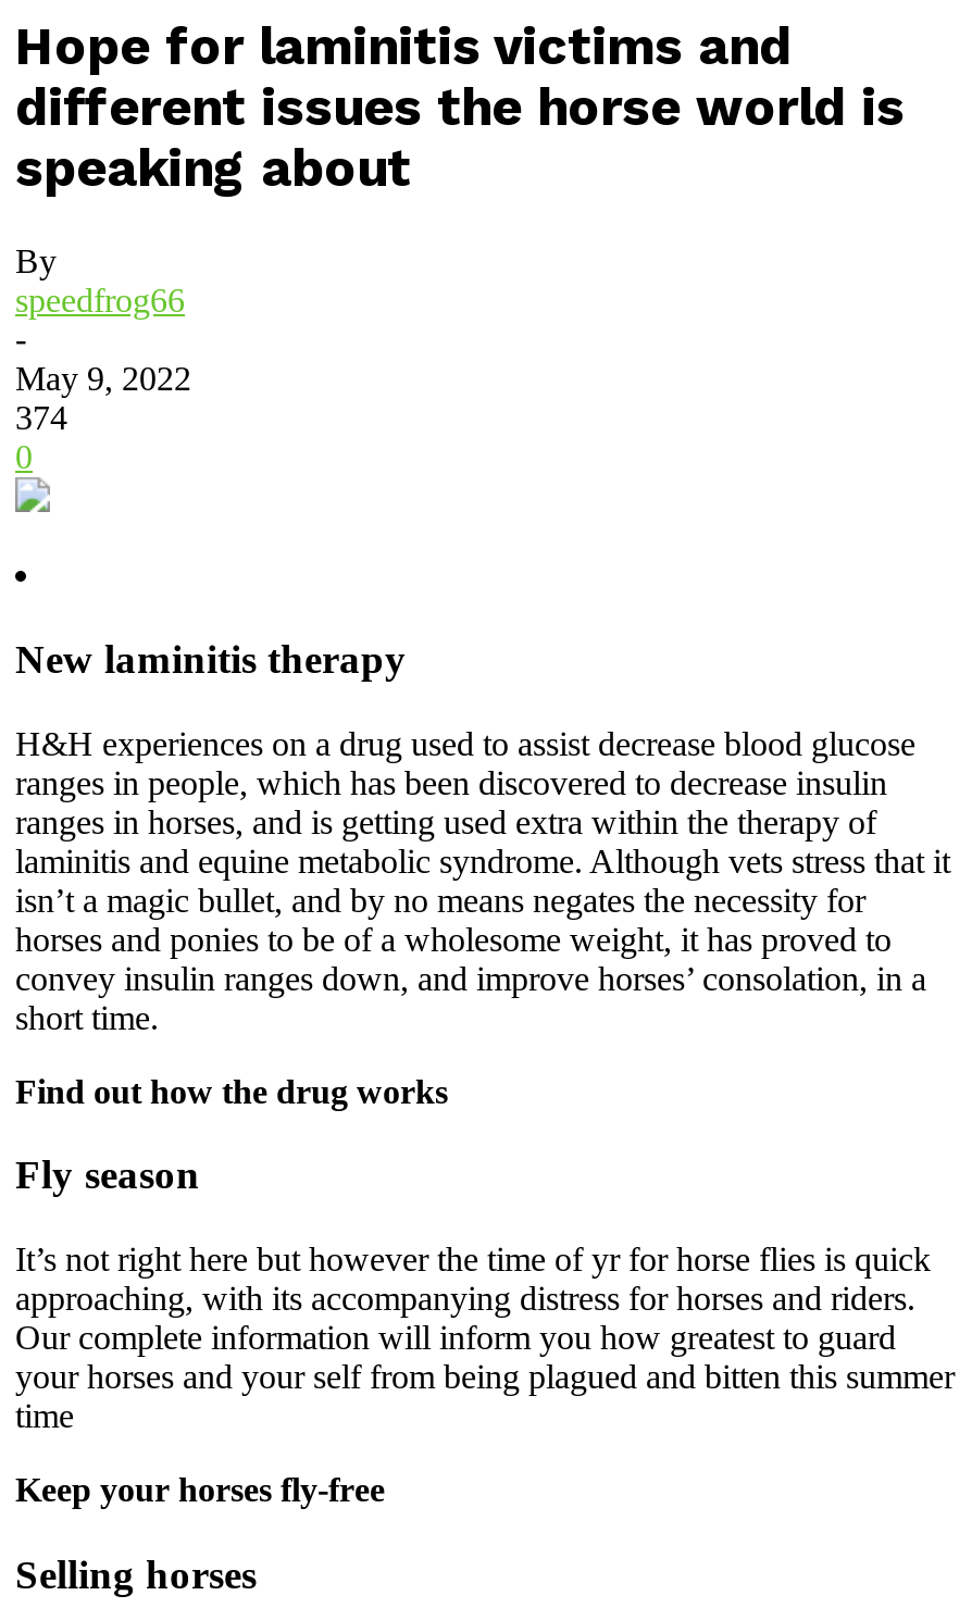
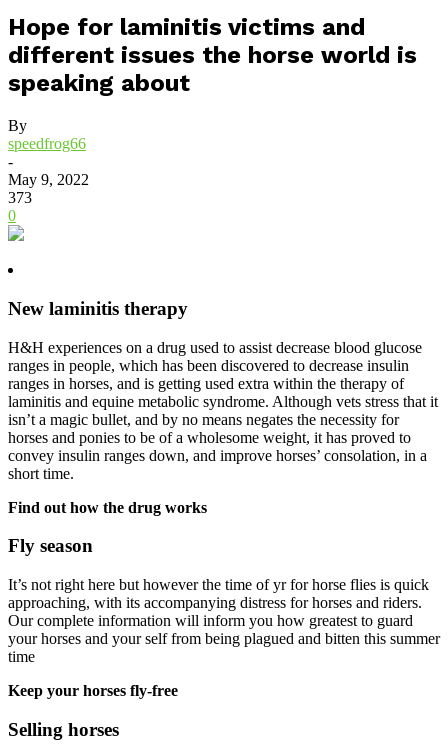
[15,399,67,436] 374 -> [8,189,32,206] 373

